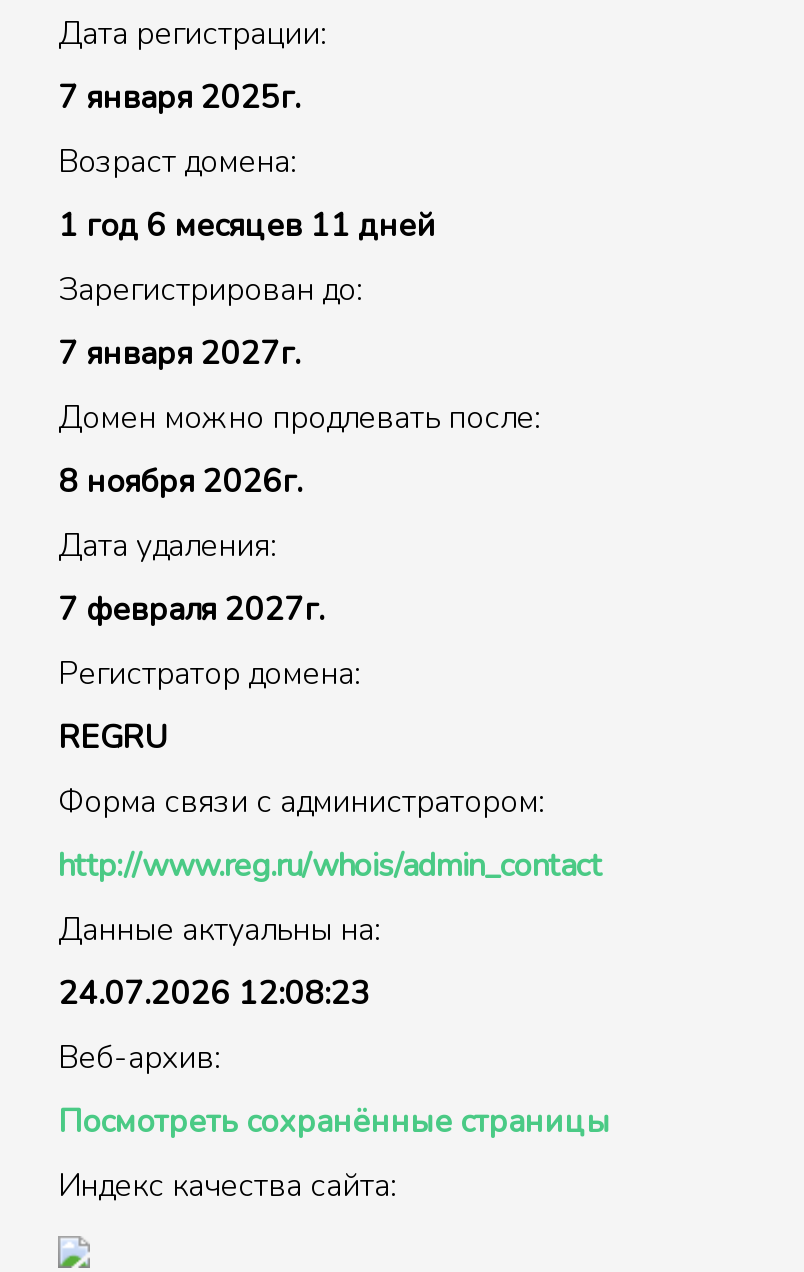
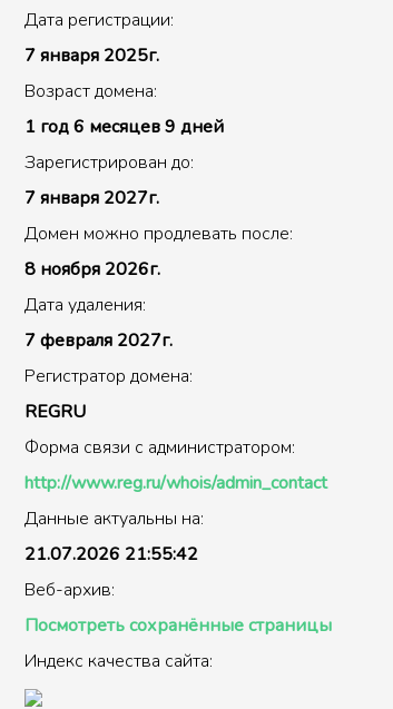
[58,204,436,248] 1 год 6 месяцев 11 дней -> [24,115,224,139] 1 год 6 месяцев 9 дней
[58,972,370,1016] 24.07.2026 12:08:23 -> [24,542,198,567] 21.07.2026 21:55:42

